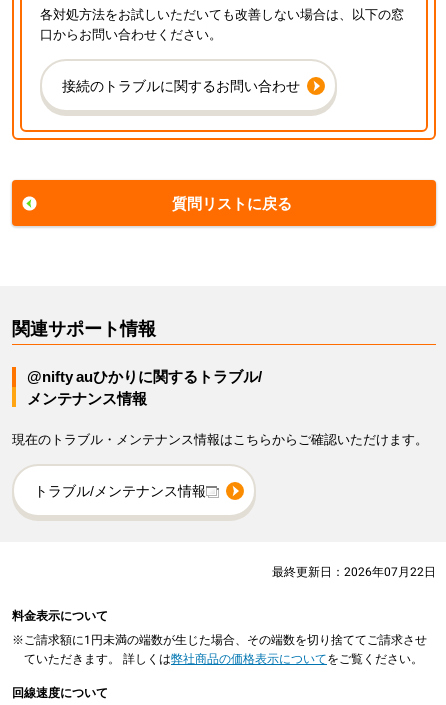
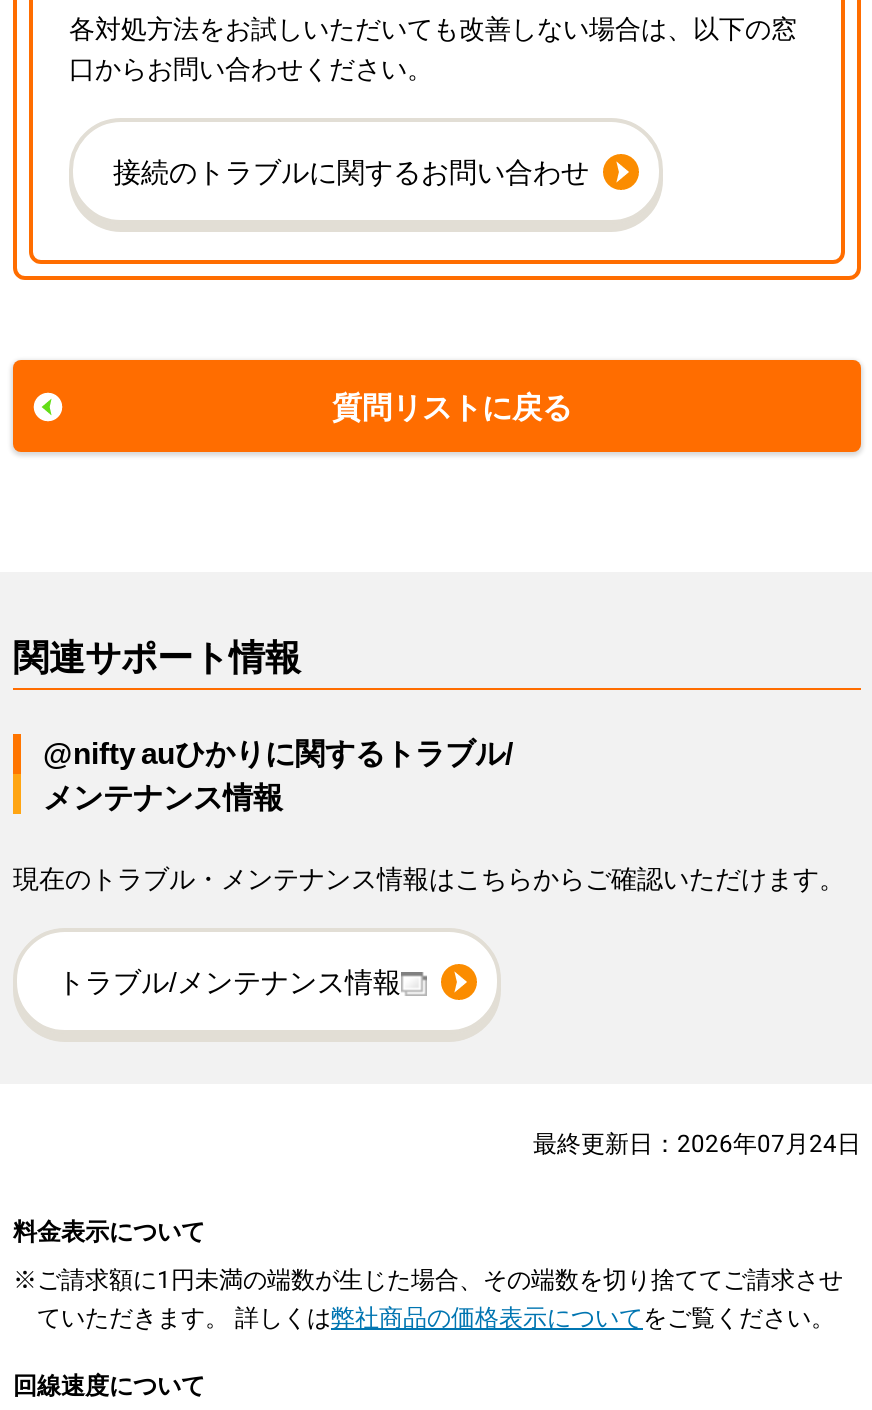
[272,562,436,580] 最終更新日：2026年07月22日 -> [533,1124,861,1160] 最終更新日：2026年07月24日

